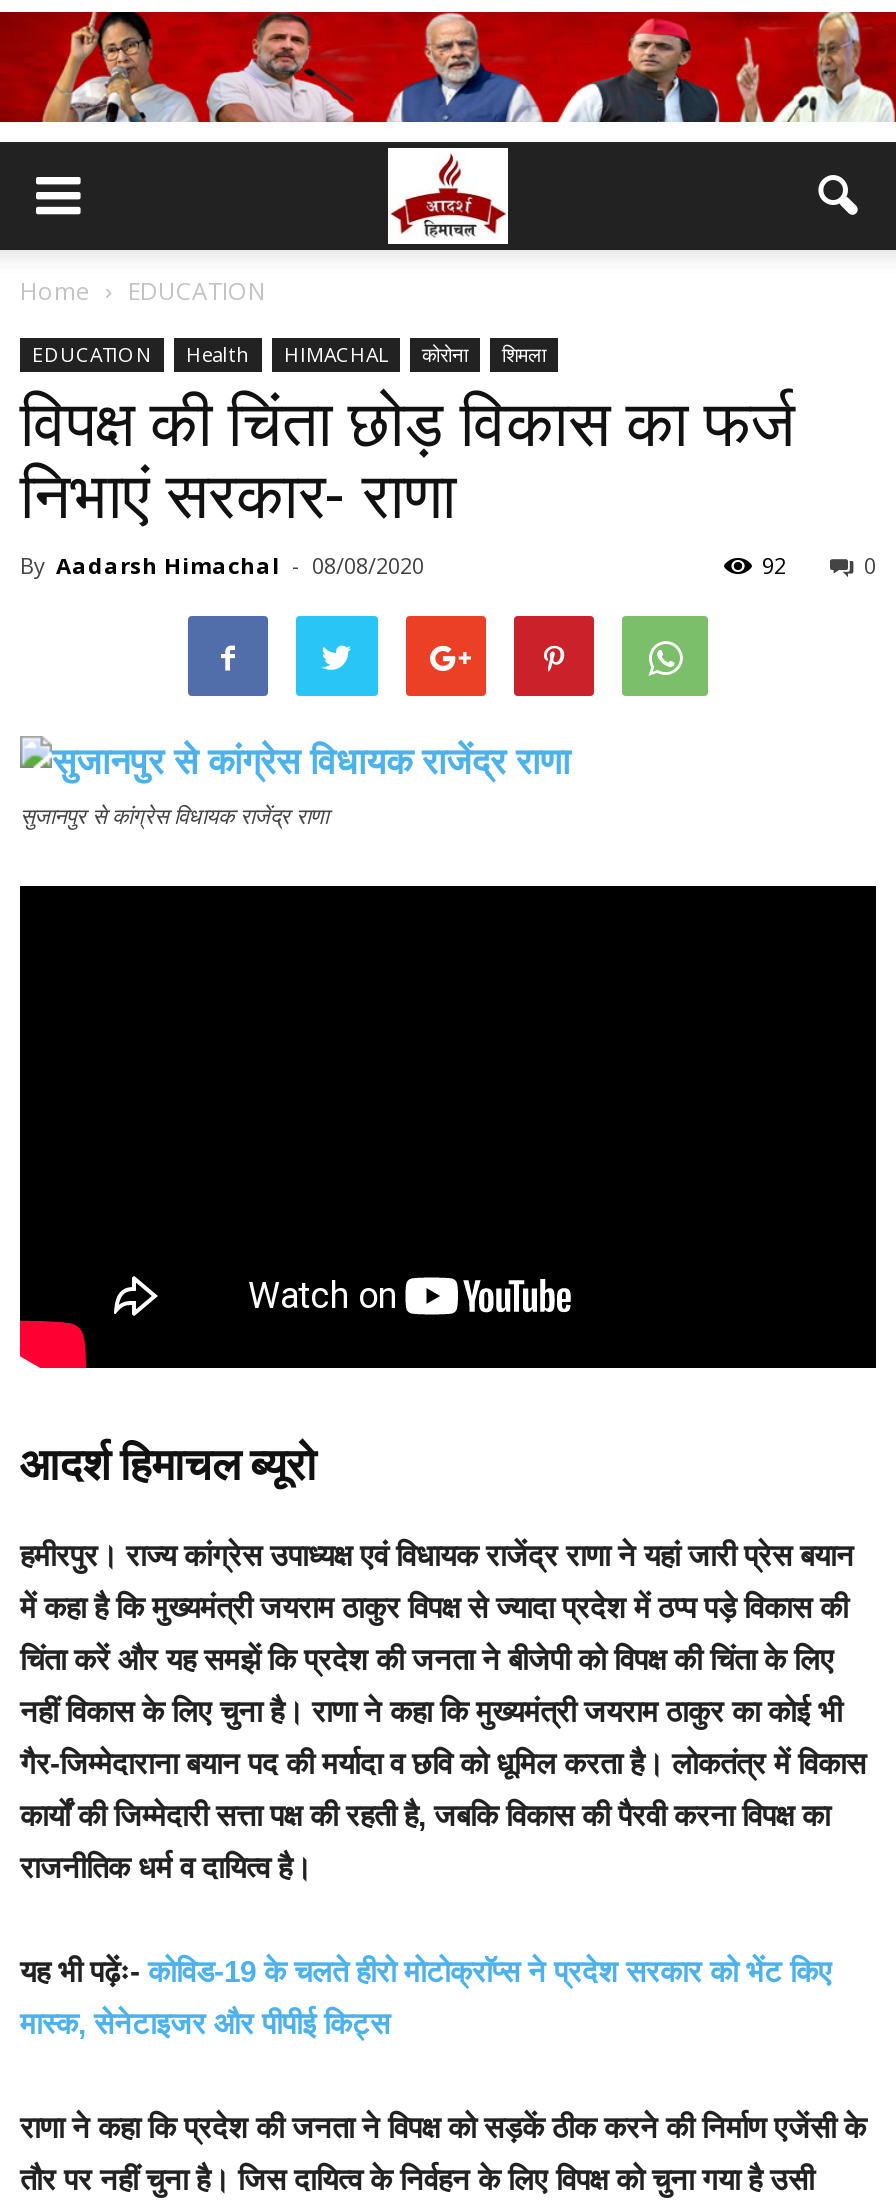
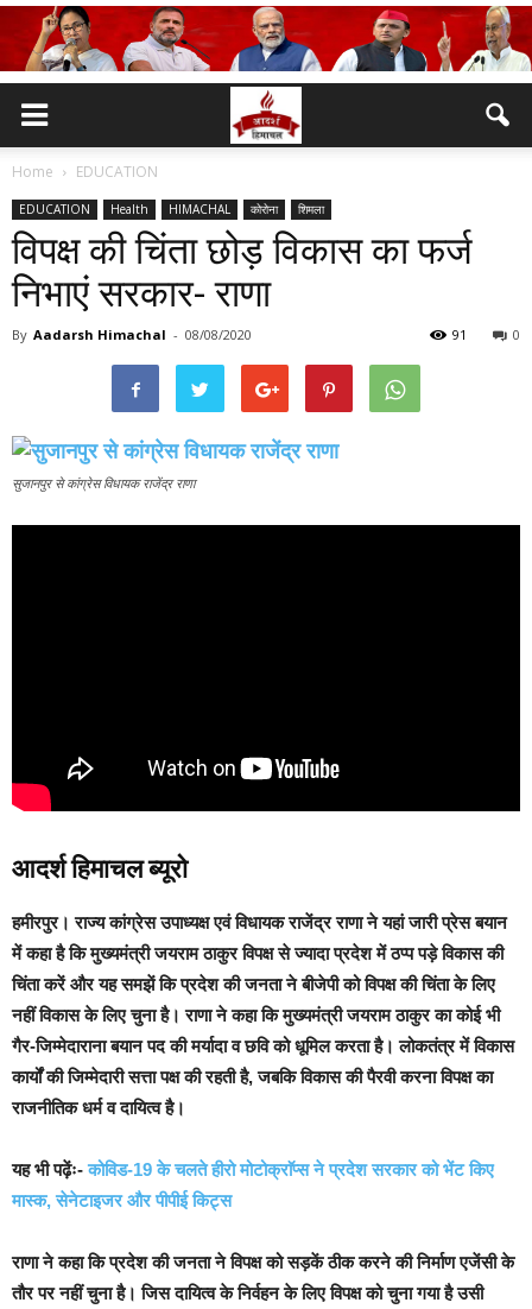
[762,550,786,580] 92 -> [452,325,467,343] 91

